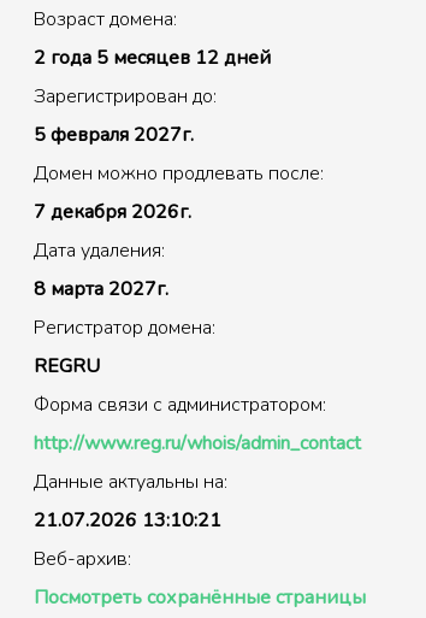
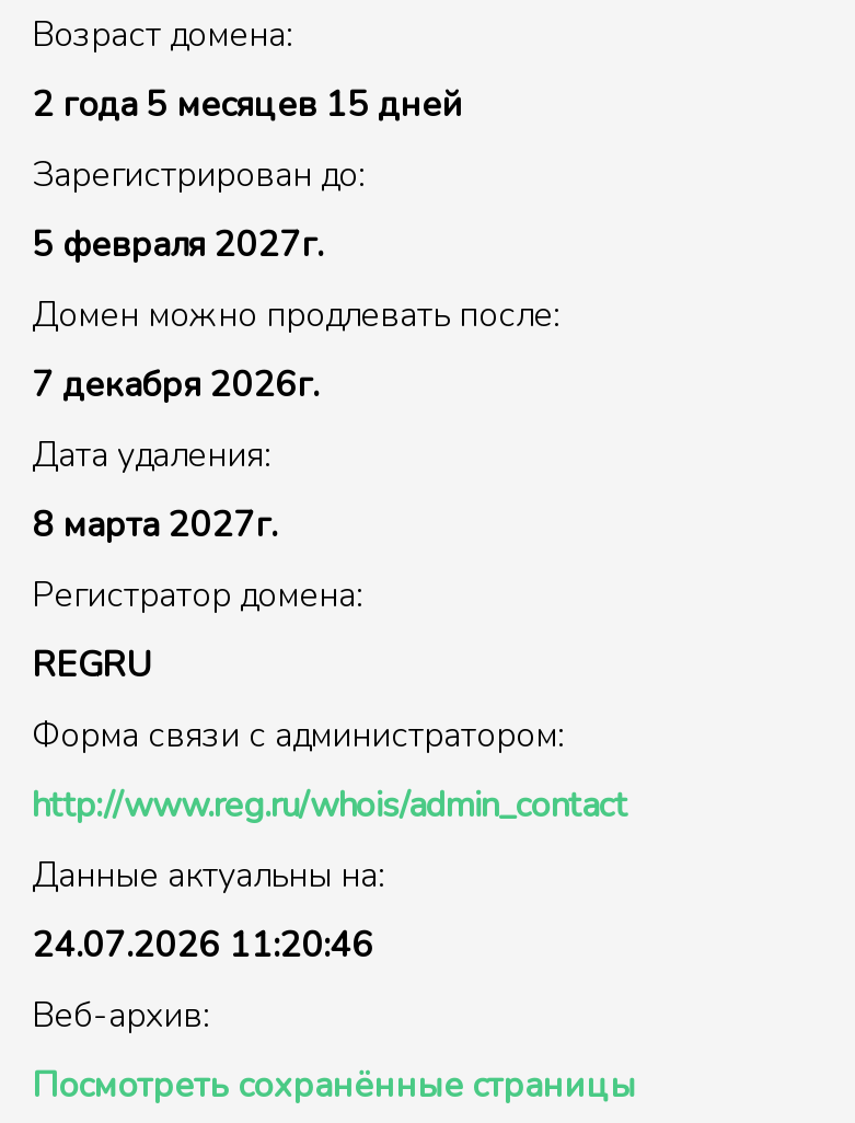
[34,45,271,71] 2 года 5 месяцев 12 дней -> [32,81,463,129] 2 года 5 месяцев 15 дней
[34,507,221,534] 21.07.2026 13:10:21 -> [32,922,373,970] 24.07.2026 11:20:46

